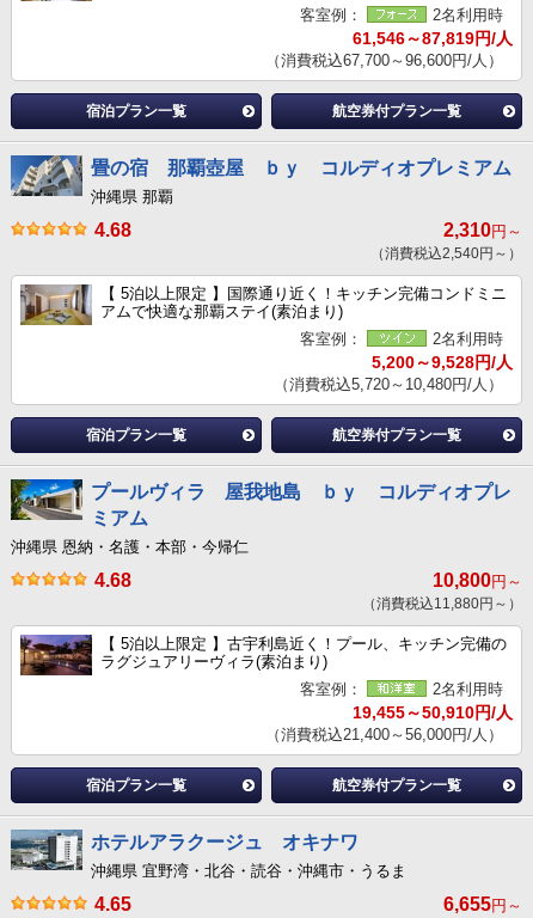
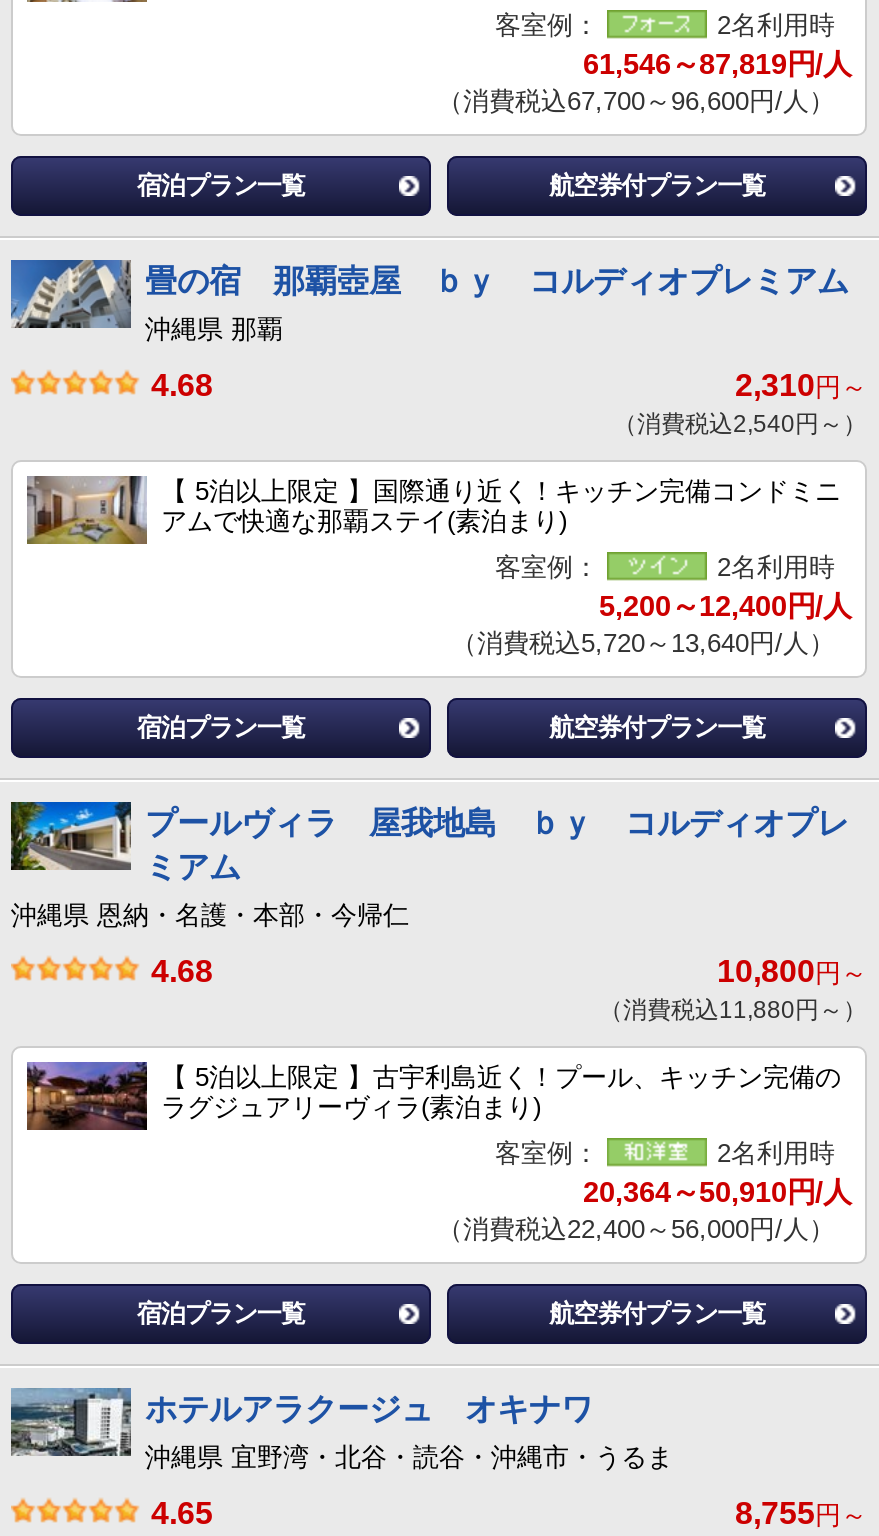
[372,353,513,372] 5,200～9,528円/人 -> [599,590,851,622] 5,200～12,400円/人
[274,375,503,393] （消費税込5,720～10,480円/人） -> [451,628,835,658] （消費税込5,720～13,640円/人）
[353,703,513,722] 19,455～50,910円/人 -> [583,1176,851,1208] 20,364～50,910円/人
[265,726,503,743] （消費税込21,400～56,000円/人） -> [437,1214,835,1244] （消費税込22,400～56,000円/人）
[443,894,522,914] 6,655円～ -> [735,1496,867,1530] 8,755円～

